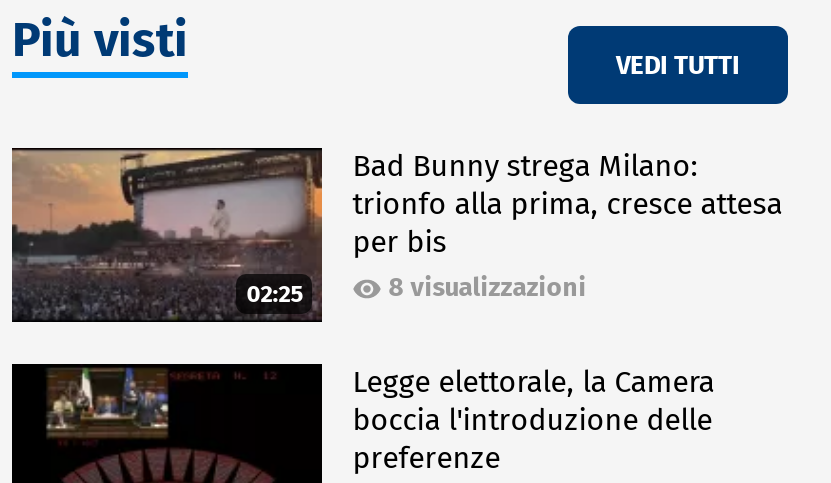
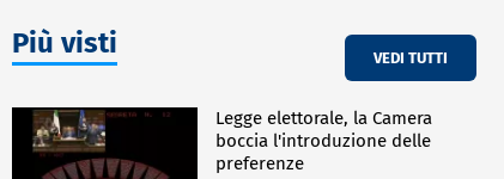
[10,148,324,326] [image] | 02:25 -> none
[352,149,782,303] Bad Bunny strega Milano: | trionfo alla prima, cresce attesa | per bis | 8 visualizzazioni -> none

